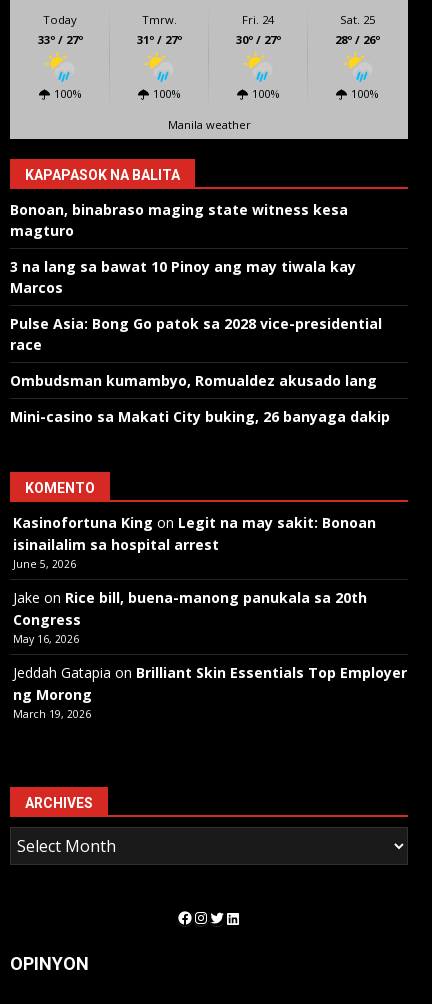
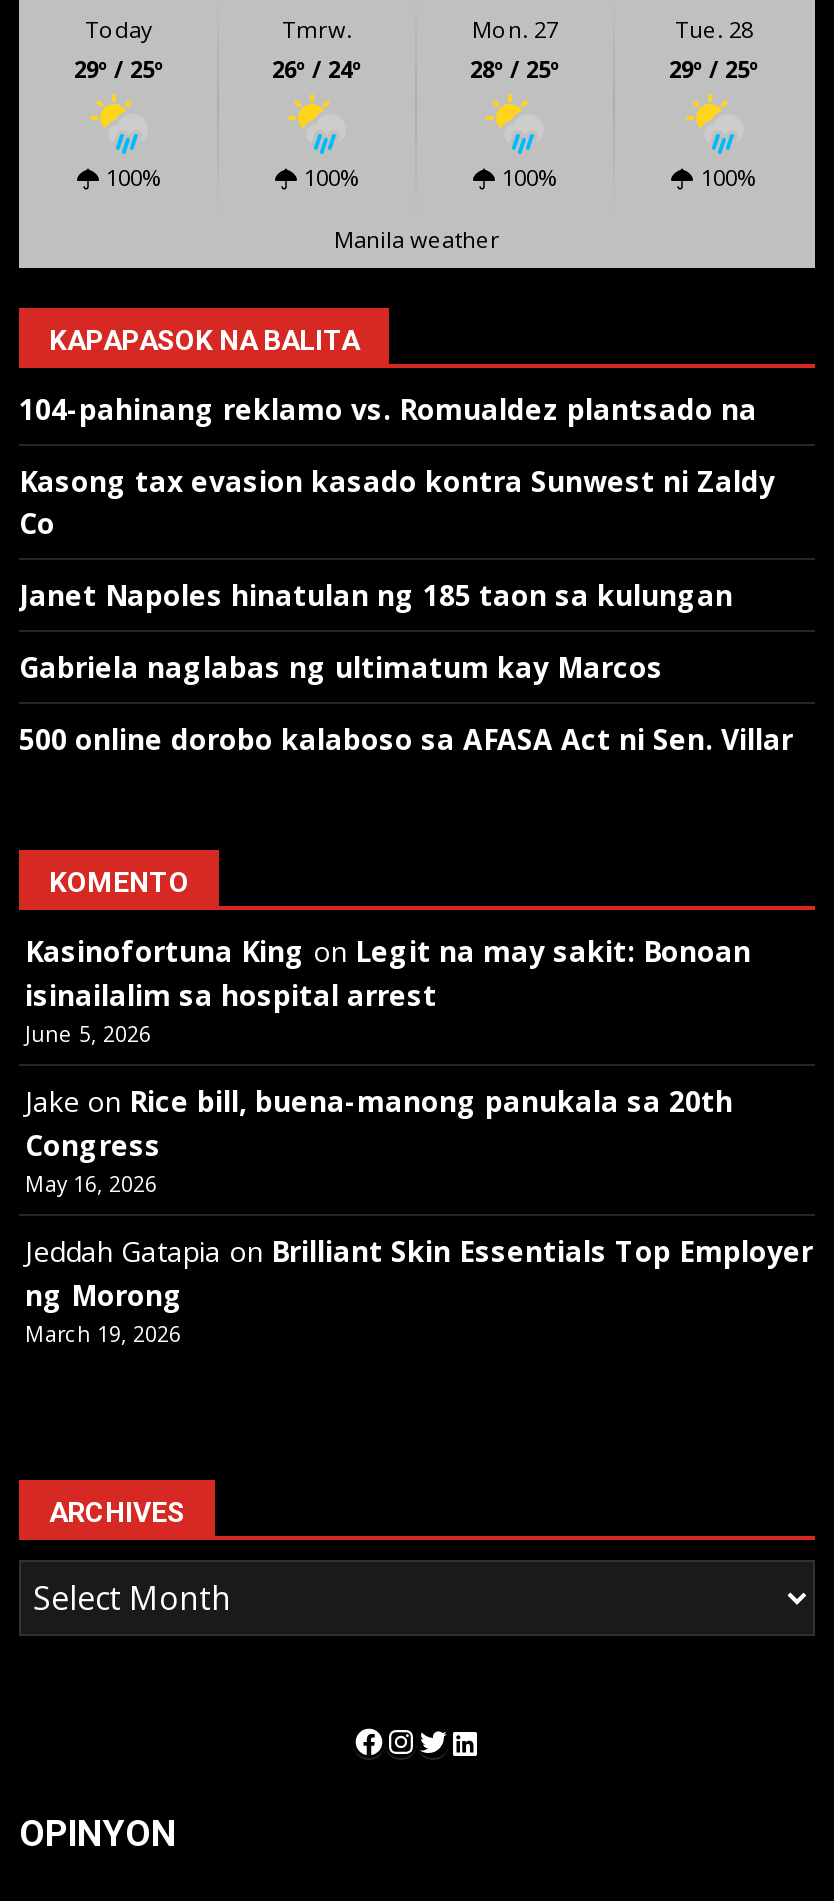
[235,12,280,47] Fri. 24 | 30º / 27º -> [470,14,560,84] Mon. 27 | 28º / 25º
[335,12,380,47] Sat. 25 | 28º / 26º -> [669,14,759,84] Tue. 28 | 29º / 25º
[37,32,82,47] 33º / 27º -> [74,54,164,84] 29º / 25º
[136,32,181,47] 31º / 27º -> [272,54,362,84] 26º / 24º
[10,200,348,240] Bonoan, binabraso maging state witness kesa | magturo -> [19,391,757,429] 104-pahinang reklamo vs. Romualdez plantsado na
[10,257,356,297] 3 na lang sa bawat 10 Pinoy ang may tiwala kay | Marcos -> [19,463,775,543] Kasong tax evasion kasado kontra Sunwest ni Zaldy | Co
[10,314,382,354] Pulse Asia: Bong Go patok sa 2028 vice-presidential | race -> [19,577,733,615] Janet Napoles hinatulan ng 185 taon sa kulungan
[10,371,377,390] Ombudsman kumambyo, Romualdez akusado lang -> [19,649,663,687] Gabriela naglabas ng ultimatum kay Marcos
[10,407,390,426] Mini-casino sa Makati City buking, 26 banyaga dakip -> [19,721,793,759] 500 online dorobo kalaboso sa AFASA Act ni Sen. Villar

